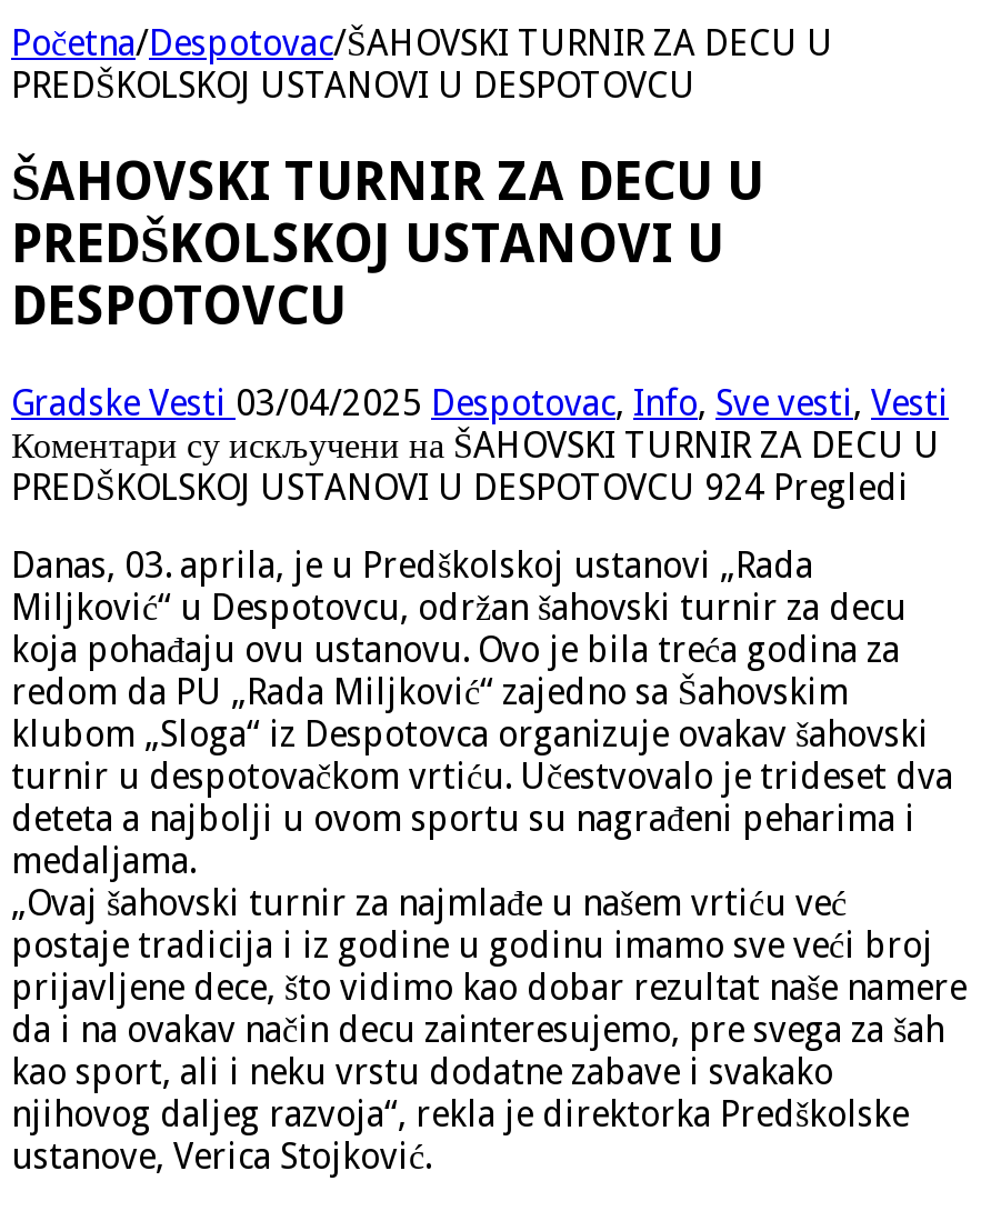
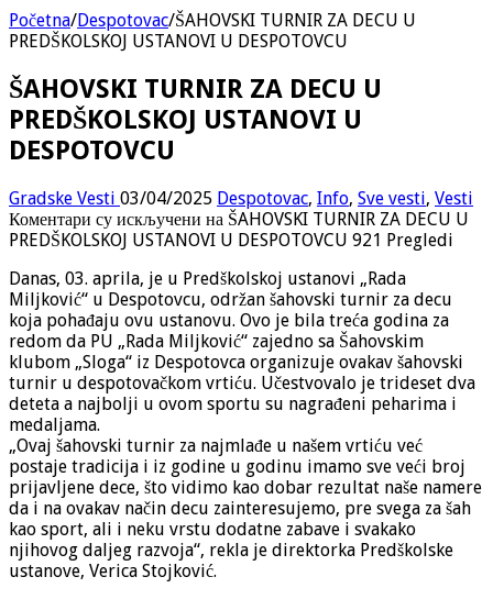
[11,466,909,508] PREDŠKOLSKOJ USTANOVI U DESPOTOVCU 924 Pregledi -> [9,229,453,250] PREDŠKOLSKOJ USTANOVI U DESPOTOVCU 921 Pregledi

